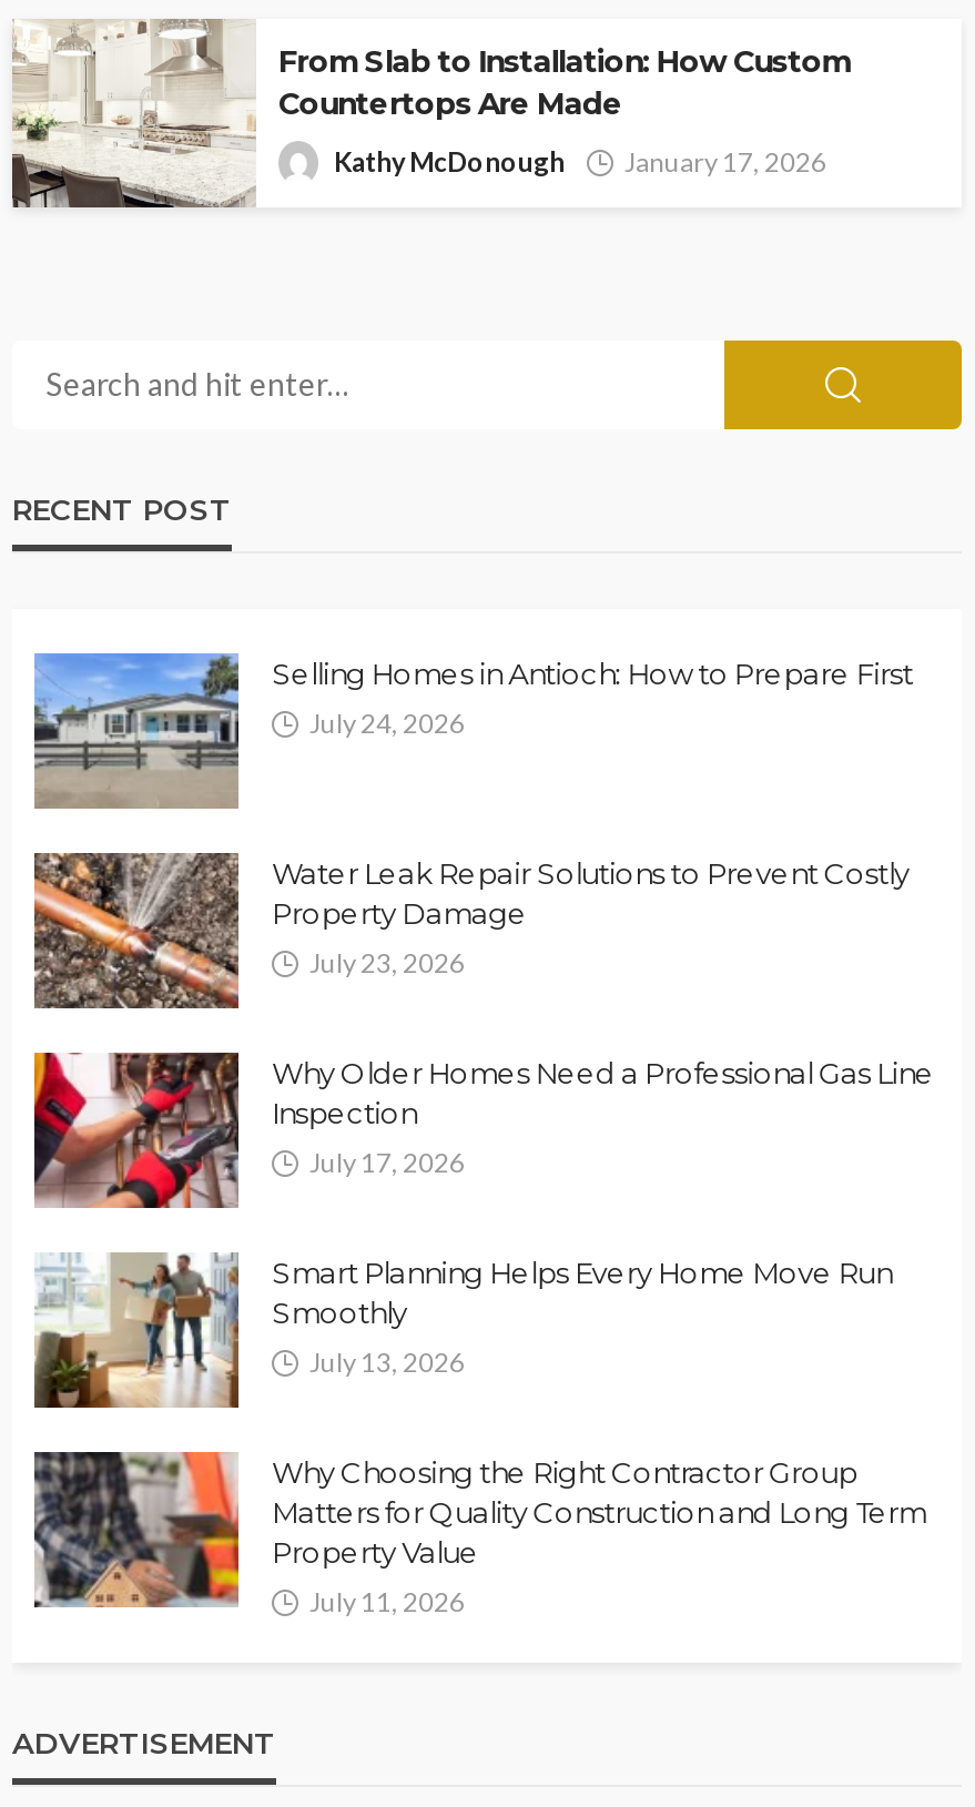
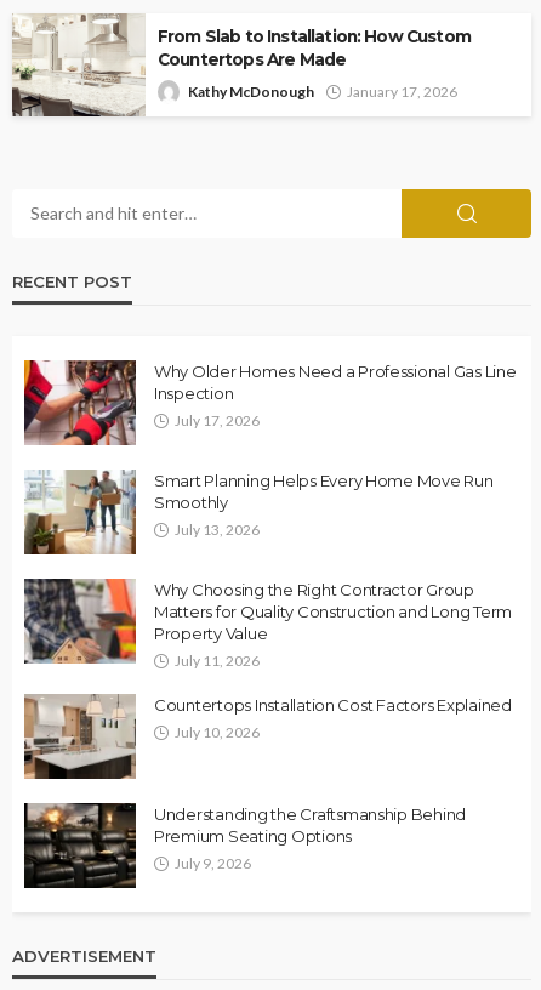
[32,651,913,809] [image] | Selling Homes in Antioch: How to Prepare First | July 24, 2026 -> none
[32,851,909,1011] [image] | Water Leak Repair Solutions to Prevent Costly | Property Damage | July 23, 2026 -> none
moved [30,1048,934,1618] -> [22,358,516,669]: [image] | Why Older Homes Need a Professional Gas Line | Inspection | ... | Property Value | July 11, 2026
none -> [23,694,512,780] [image] | Countertops Installation Cost Factors Explained | July 10, 2026
none -> [23,802,466,889] [image] | Understanding the Craftsmanship Behind | Premium Seating Options | July 9, 2026

